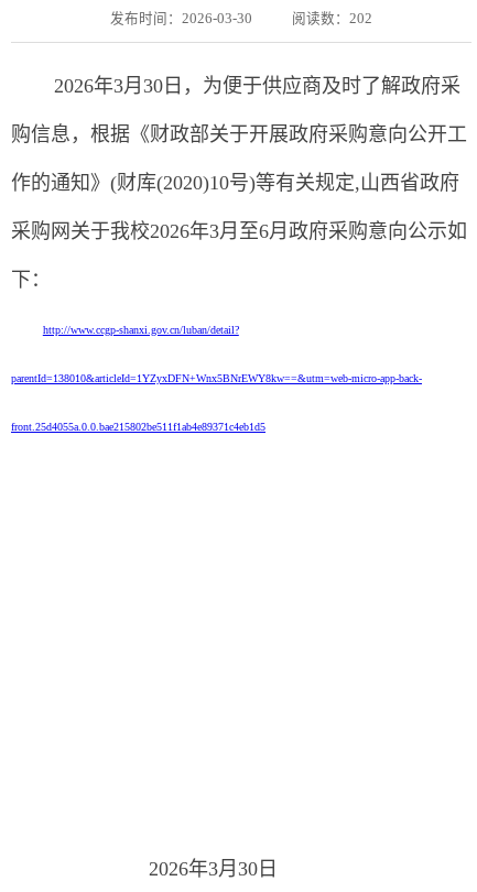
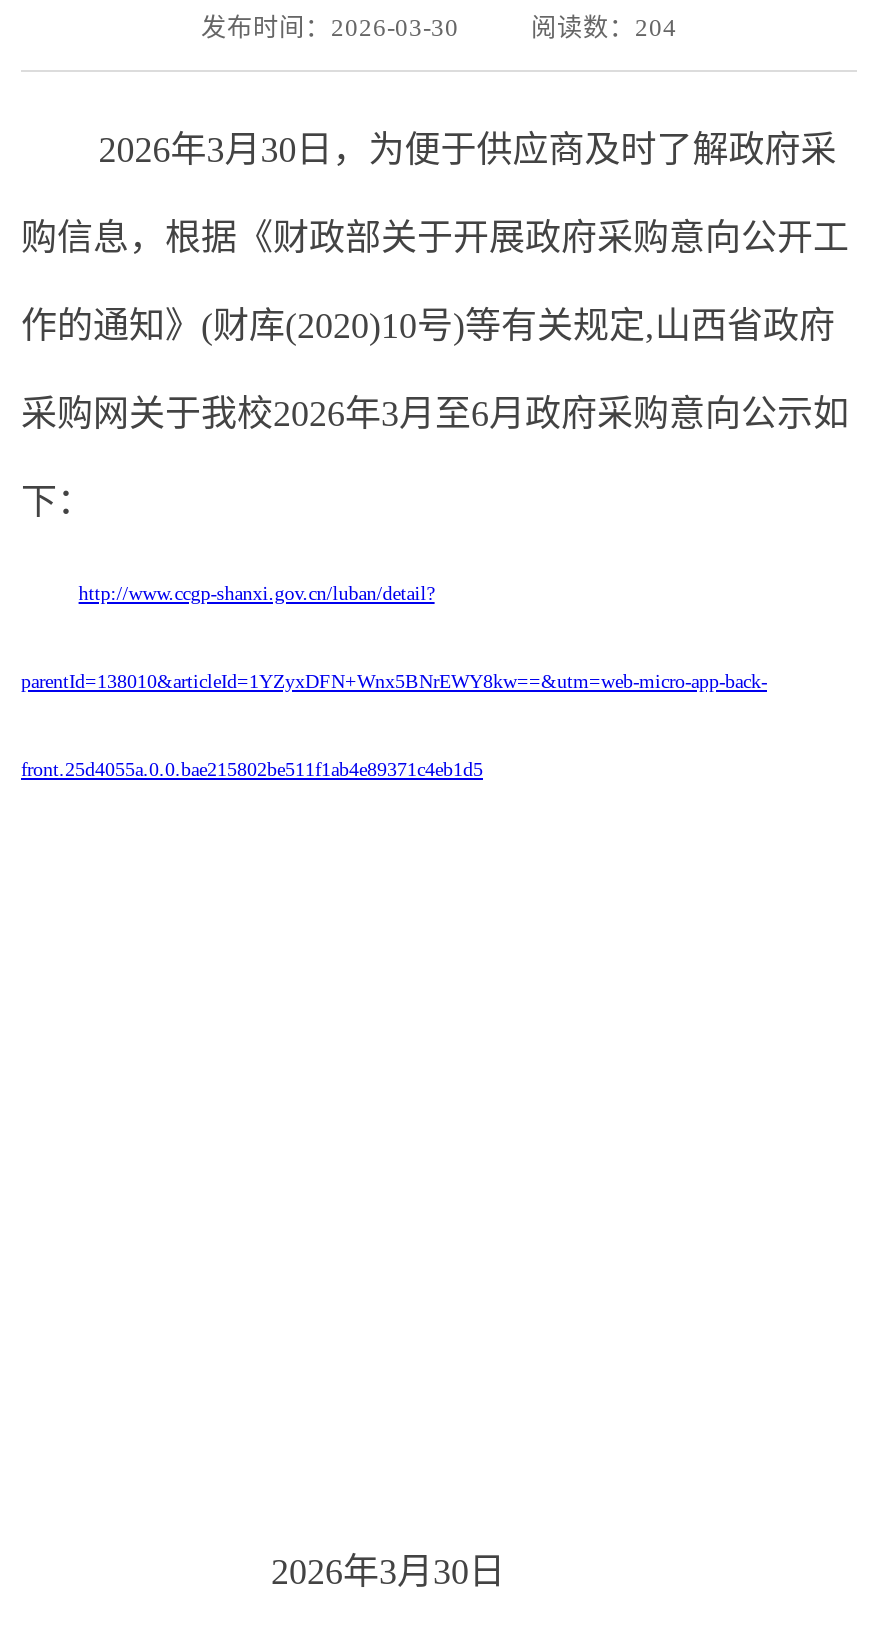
[292,11,372,26] 阅读数：202 -> [531,13,677,41] 阅读数：204

